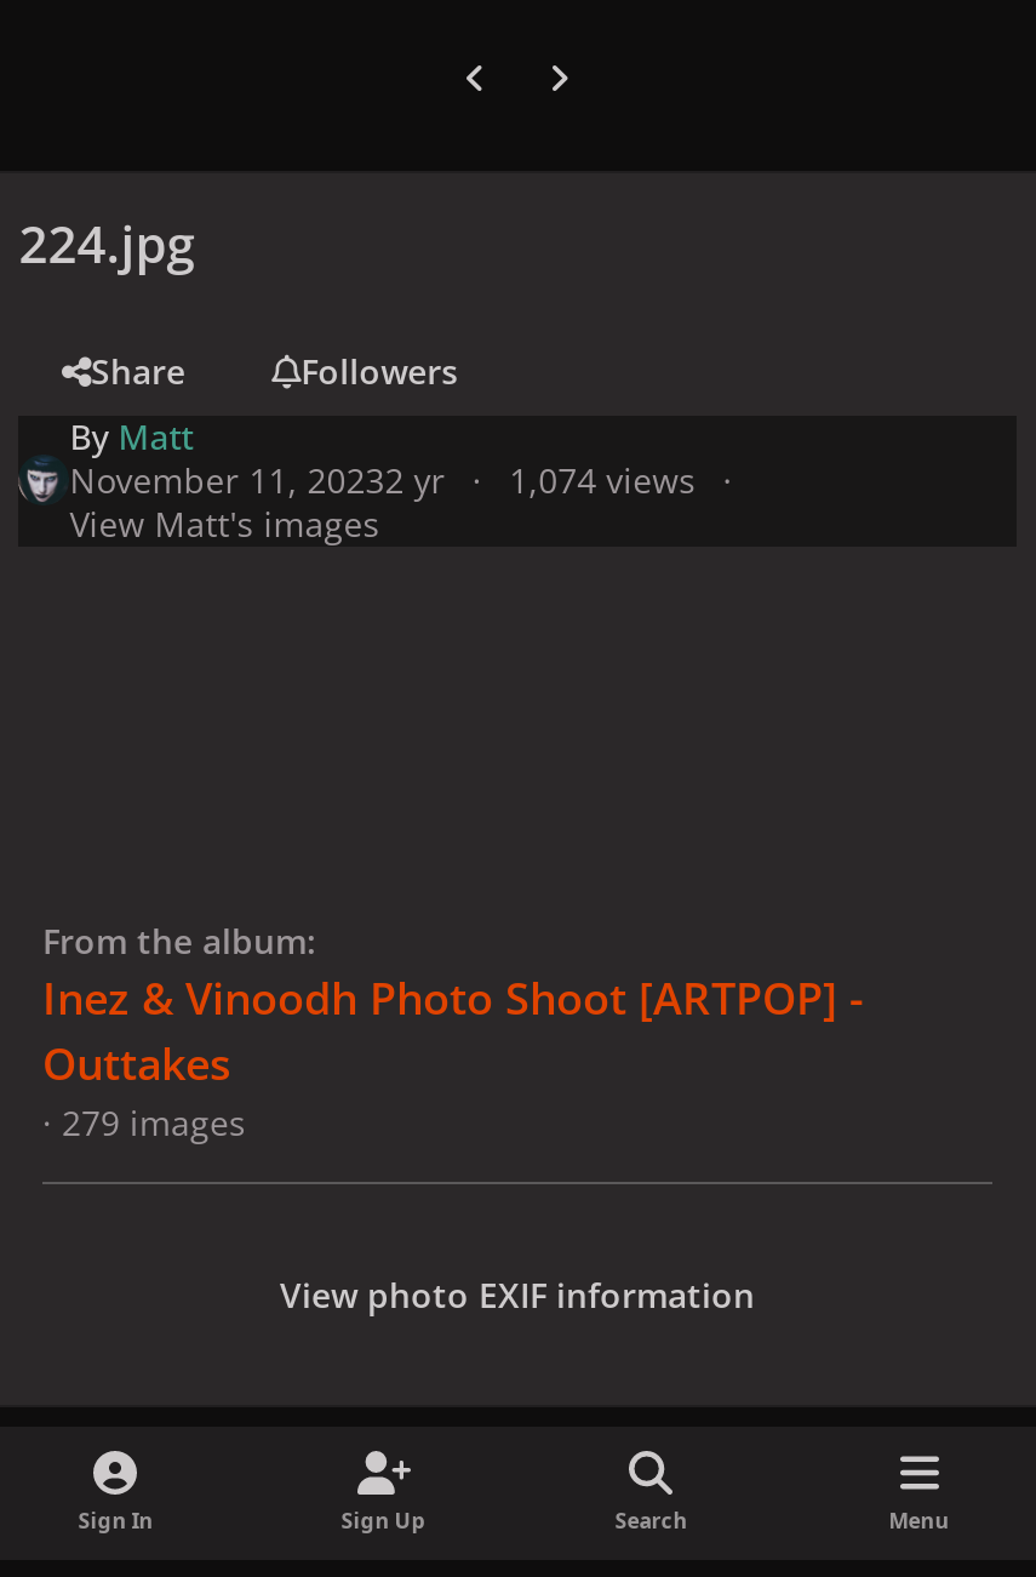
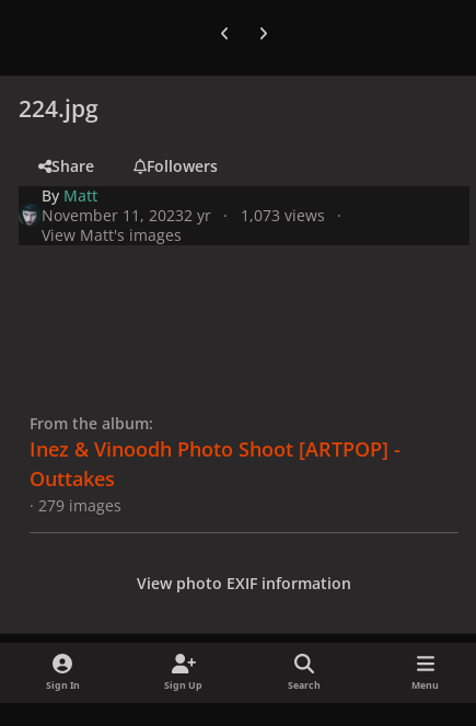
[70,456,696,502] November 11, 20232 yr 1,074 views -> [42,204,325,225] November 11, 20232 yr 1,073 views

